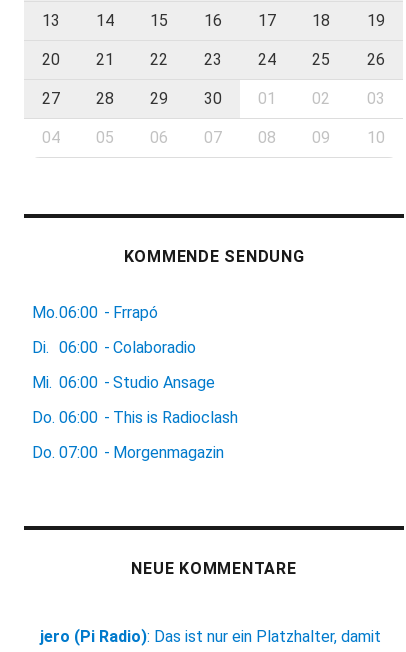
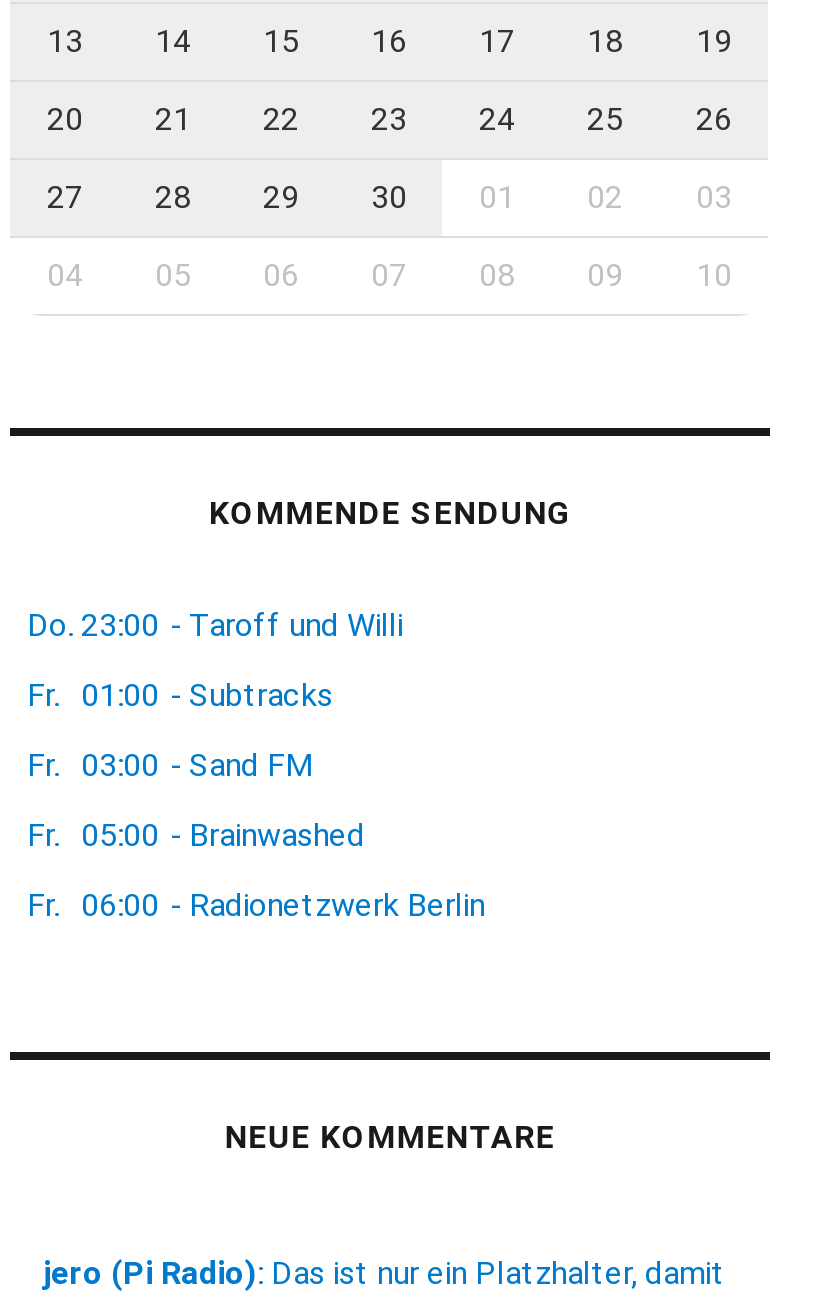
[32,303,158,322] Mo.06:00 - Frrapó -> [27,606,403,644] Do. 23:00 - Taroff und Willi
[32,338,196,357] Di. 06:00 - Colaboradio -> [27,676,333,714] Fr. 01:00 - Subtracks
[32,373,215,392] Mi. 06:00 - Studio Ansage -> [27,746,313,784] Fr. 03:00 - Sand FM
[32,408,238,427] Do. 06:00 - This is Radioclash -> [27,816,365,854] Fr. 05:00 - Brainwashed
[32,443,224,462] Do. 07:00 - Morgenmagazin -> [27,886,485,924] Fr. 06:00 - Radionetzwerk Berlin

